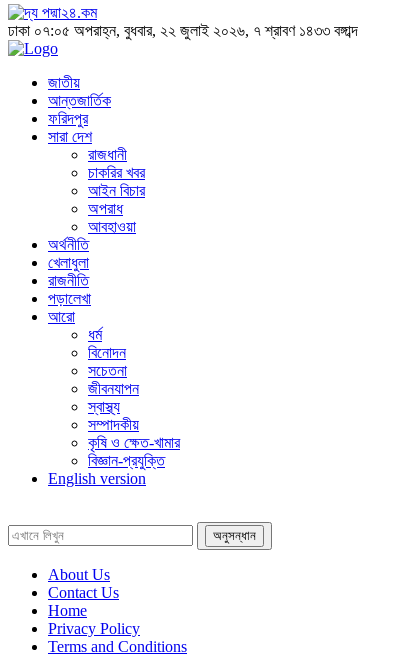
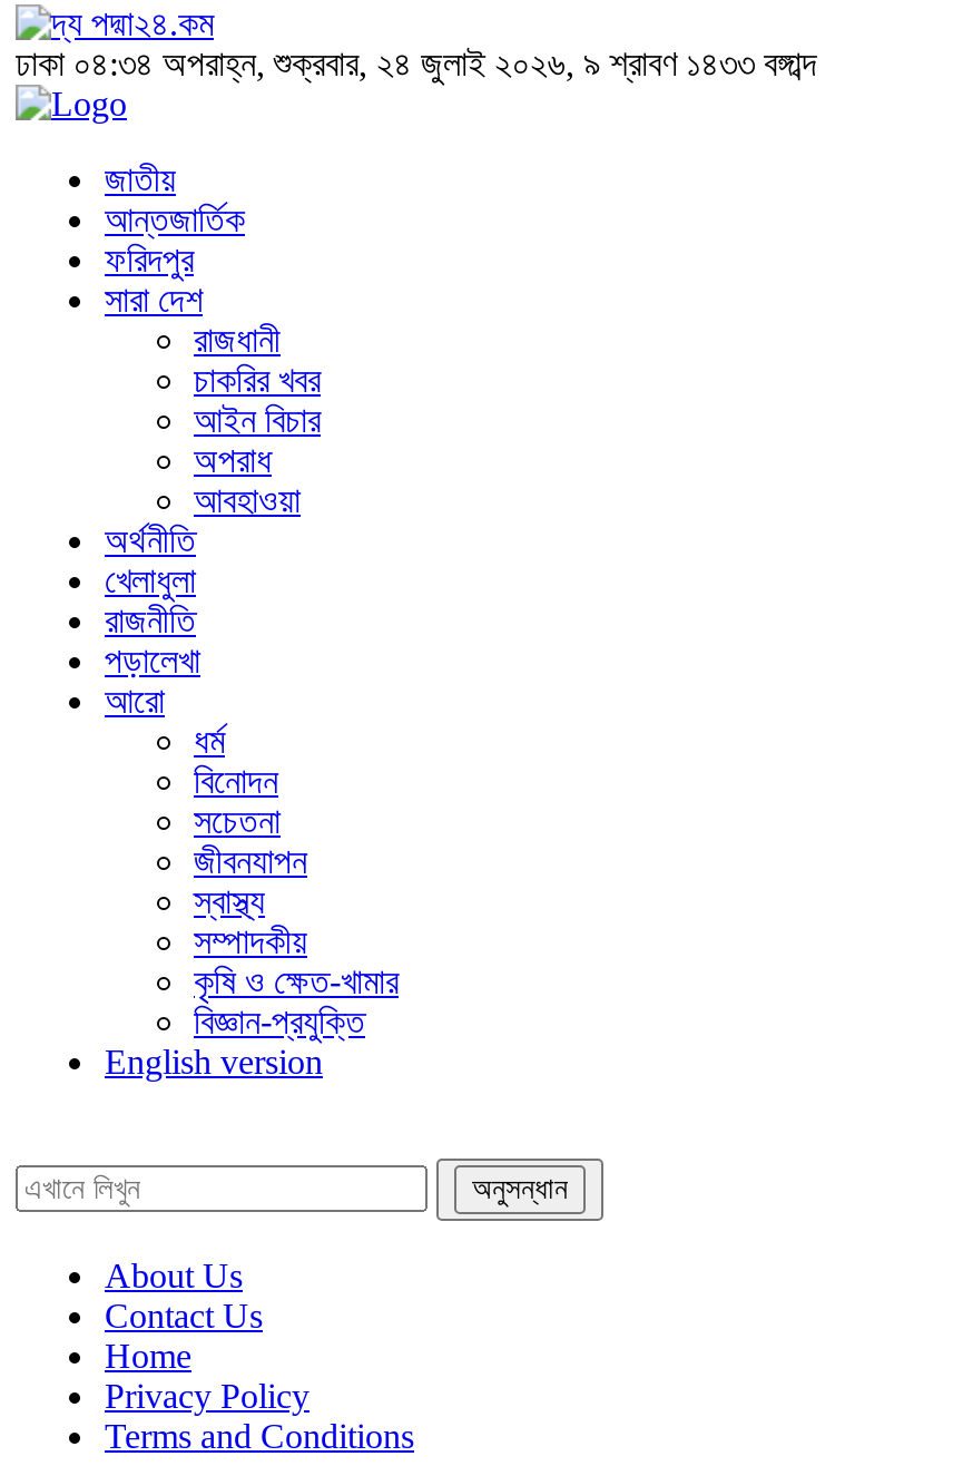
[8,22,358,39] ঢাকা০৭:০৫ অপরাহ্ন, বুধবার, ২২ জুলাই ২০২৬, ৭ শ্রাবণ ১৪৩৩ বঙ্গাব্দ -> [16,45,817,82] ঢাকা০৪:৩৪ অপরাহ্ন, শুক্রবার, ২৪ জুলাই ২০২৬, ৯ শ্রাবণ ১৪৩৩ বঙ্গাব্দ

